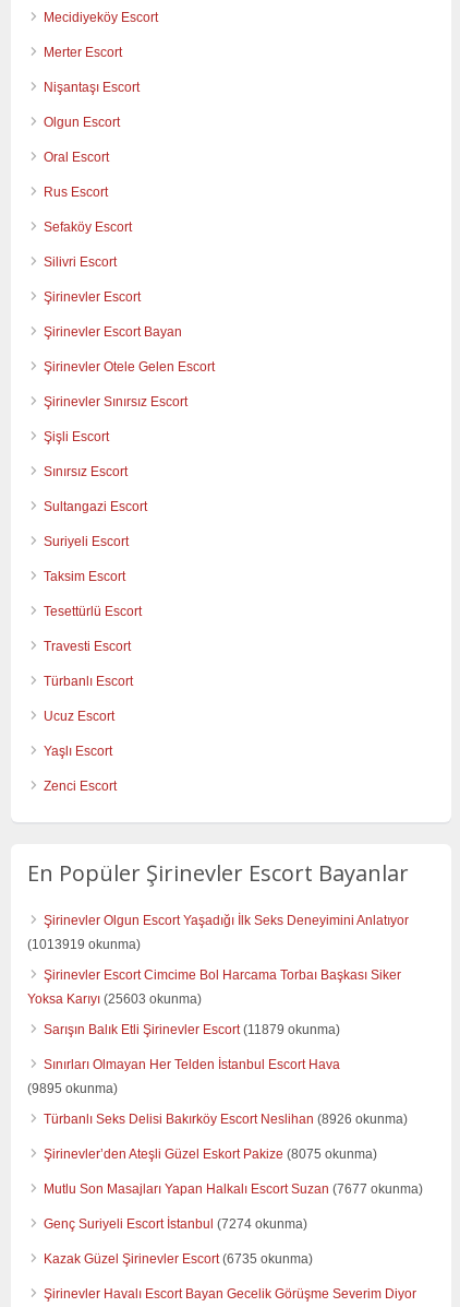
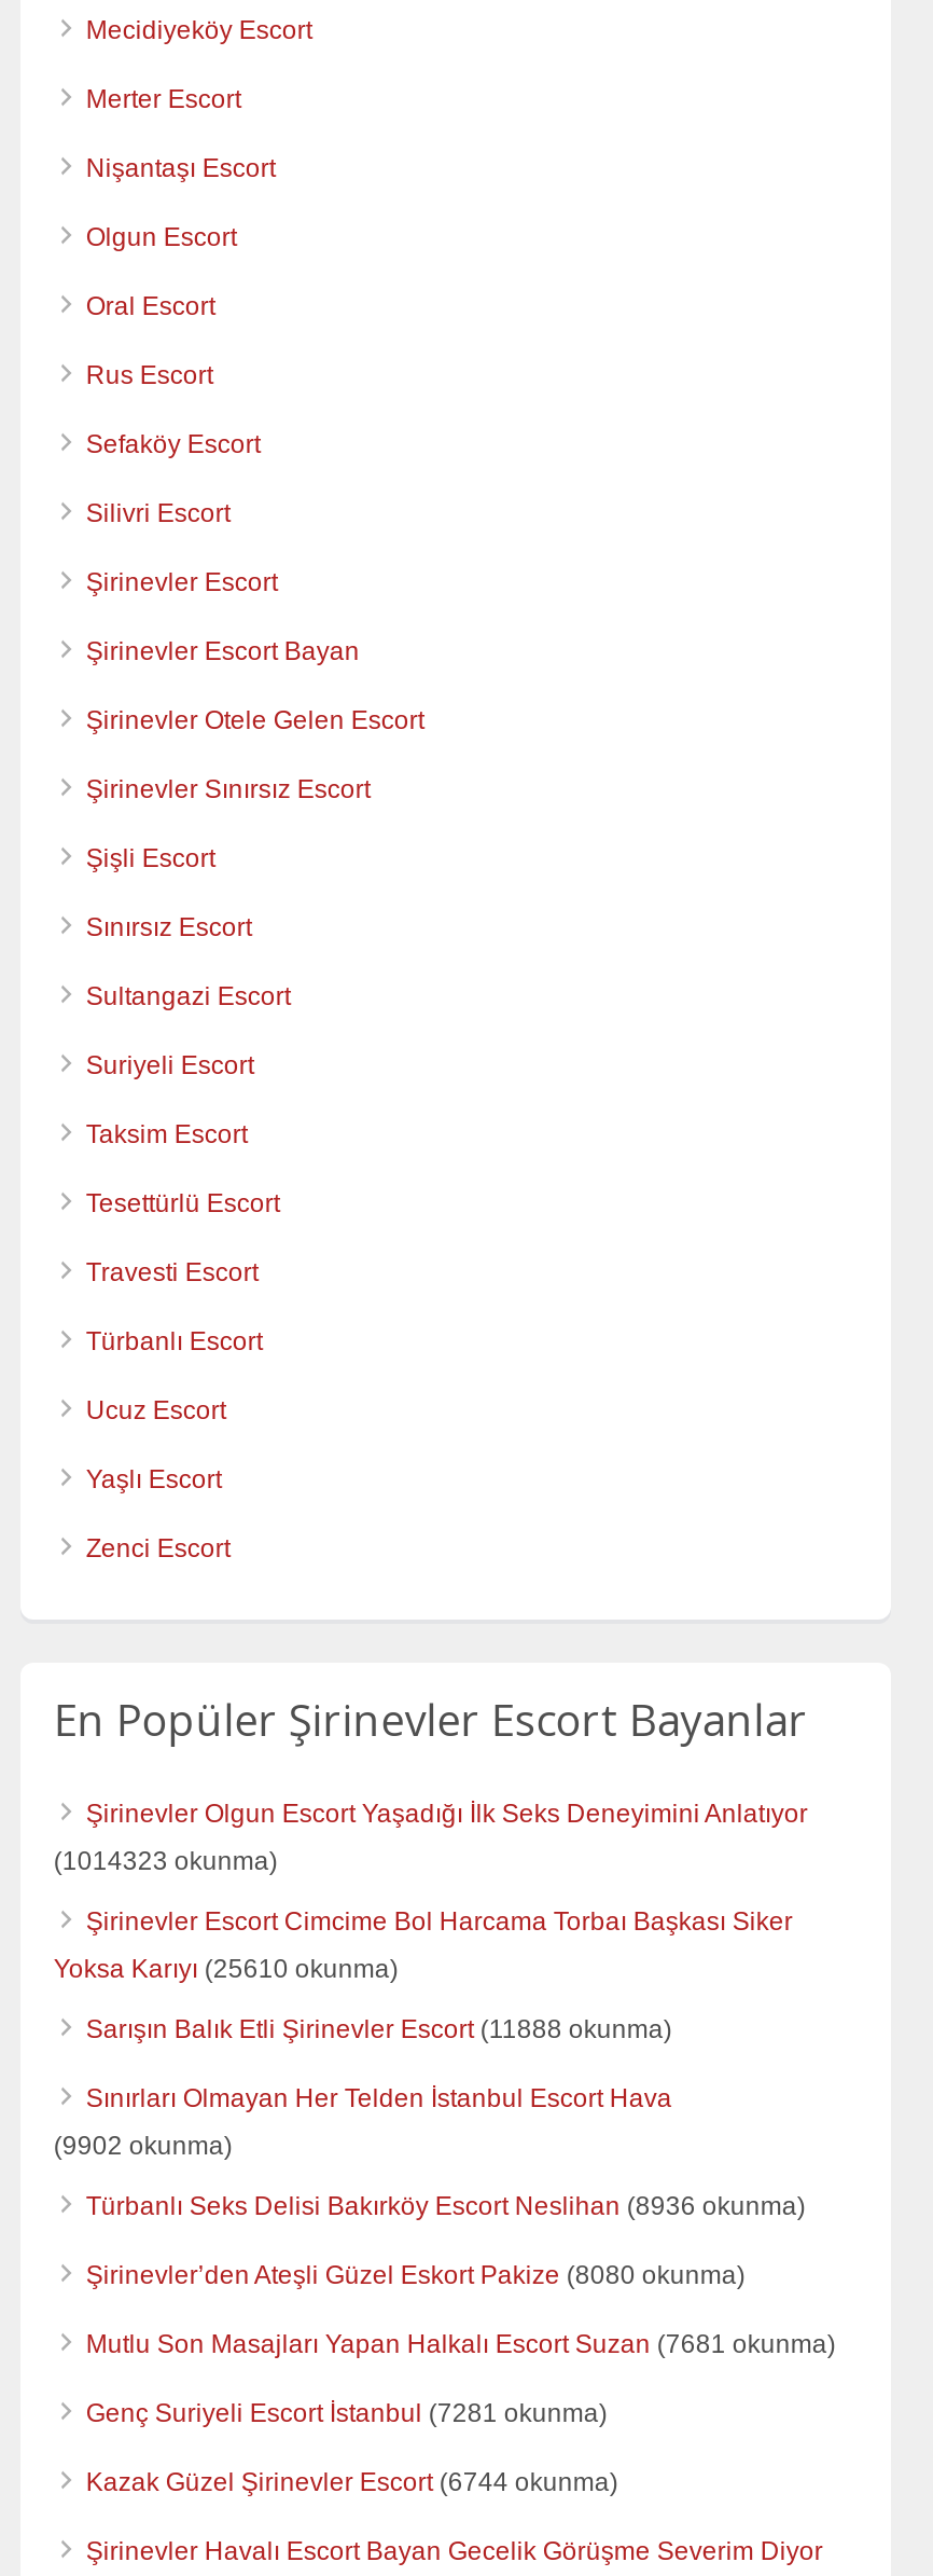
[28,937,141,952] (1013919 okunma) -> [54,1846,278,1876] (1014323 okunma)
[28,991,202,1007] Yoksa Karıyı (25603 okunma) -> [54,1954,398,1984] Yoksa Karıyı (25610 okunma)
[44,1022,341,1037] Sarışın Balık Etli Şirinevler Escort (11879 okunma) -> [86,2014,672,2044] Sarışın Balık Etli Şirinevler Escort (11888 okunma)
[28,1081,118,1096] (9895 okunma) -> [54,2131,232,2161] (9902 okunma)
[44,1112,408,1127] Türbanlı Seks Delisi Bakırköy Escort Neslihan (8926 okunma) -> [86,2191,806,2221] Türbanlı Seks Delisi Bakırköy Escort Neslihan (8936 okunma)
[44,1146,378,1162] Şirinevler’den Ateşli Güzel Eskort Pakize (8075 okunma) -> [86,2260,745,2290] Şirinevler’den Ateşli Güzel Eskort Pakize (8080 okunma)
[44,1181,423,1197] Mutlu Son Masajları Yapan Halkalı Escort Suzan (7677 okunma) -> [86,2329,836,2359] Mutlu Son Masajları Yapan Halkalı Escort Suzan (7681 okunma)
[44,1216,308,1232] Genç Suriyeli Escort İstanbul (7274 okunma) -> [86,2398,607,2428] Genç Suriyeli Escort İstanbul (7281 okunma)
[44,1251,313,1267] Kazak Güzel Şirinevler Escort (6735 okunma) -> [86,2467,618,2497] Kazak Güzel Şirinevler Escort (6744 okunma)

